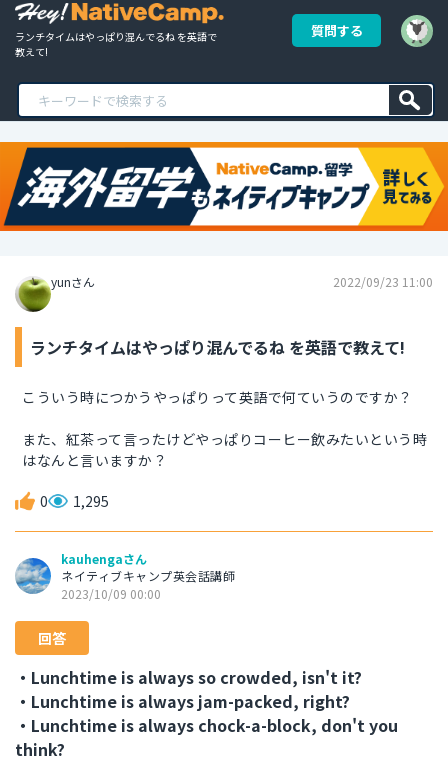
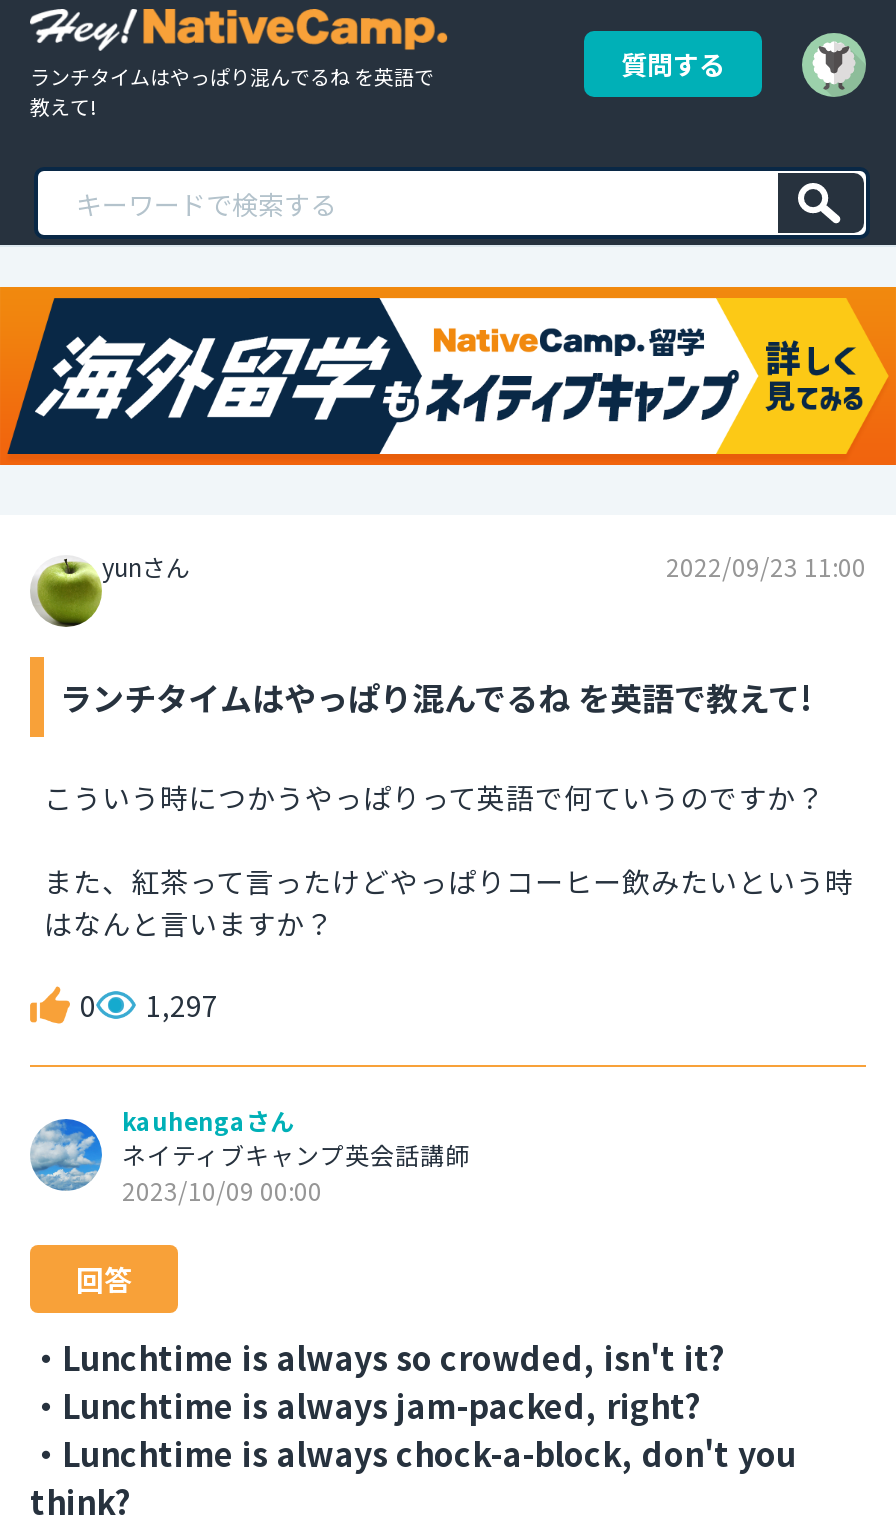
[40,491,109,511] 0 1,295 -> [80,986,218,1026] 0 1,297

